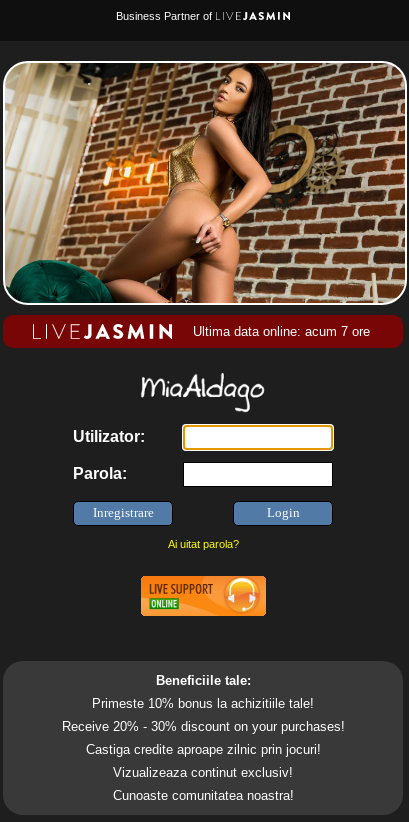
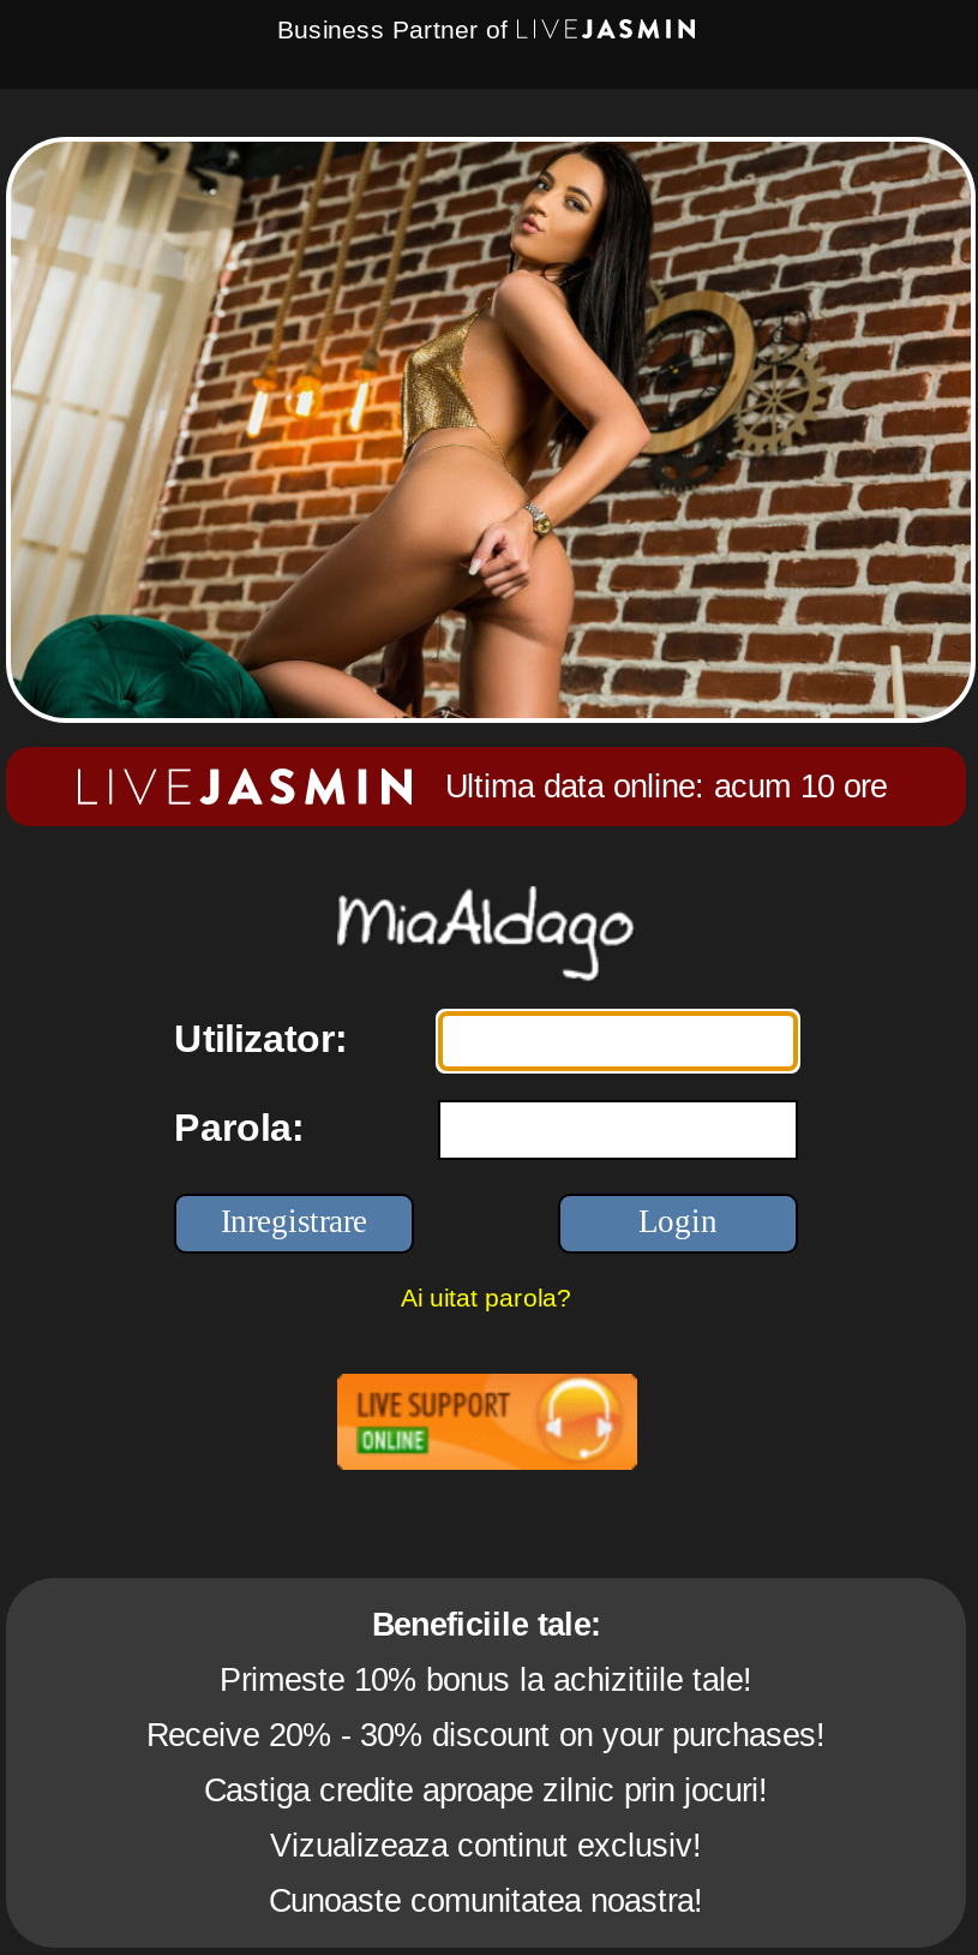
[193,324,370,339] Ultima data online: acum 7 ore -> [445,769,887,805] Ultima data online: acum 10 ore

